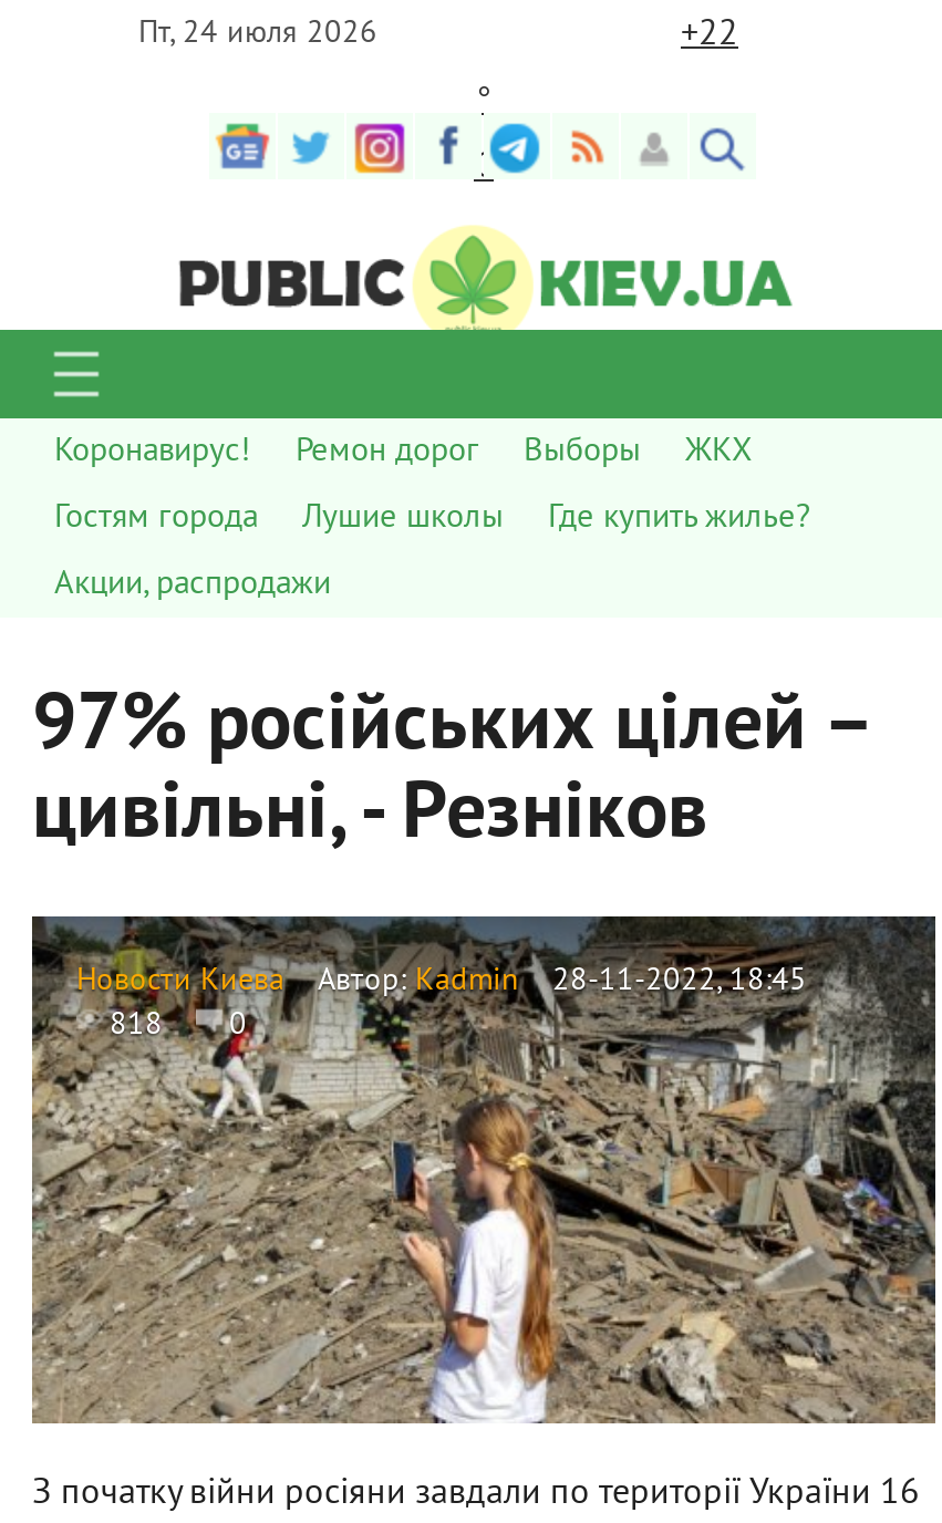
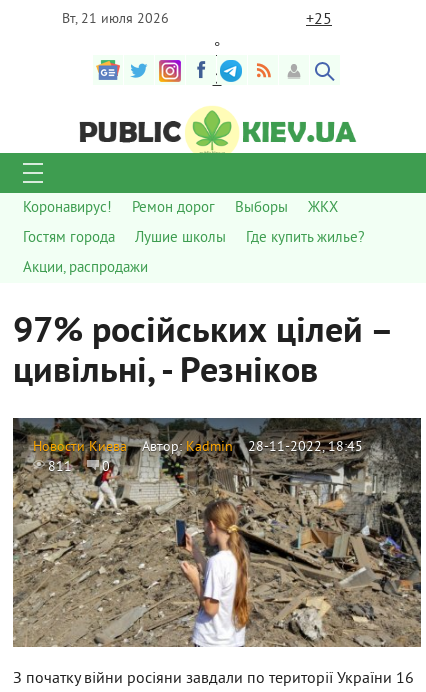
[138,15,377,53] Пт, 24 июля 2026 -> [61,11,168,28] Вт, 21 июля 2026
[681,13,738,58] +22 -> [306,10,332,30] +25
[110,1007,247,1045] 818 0 -> [48,459,110,476] 811 0

